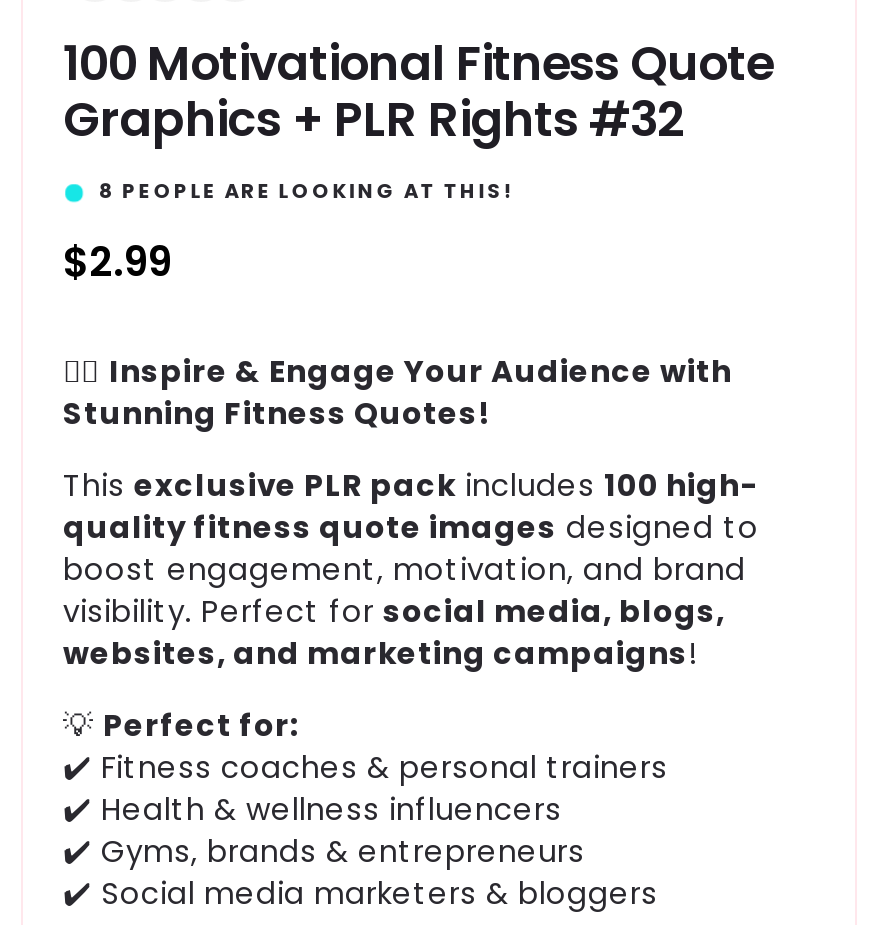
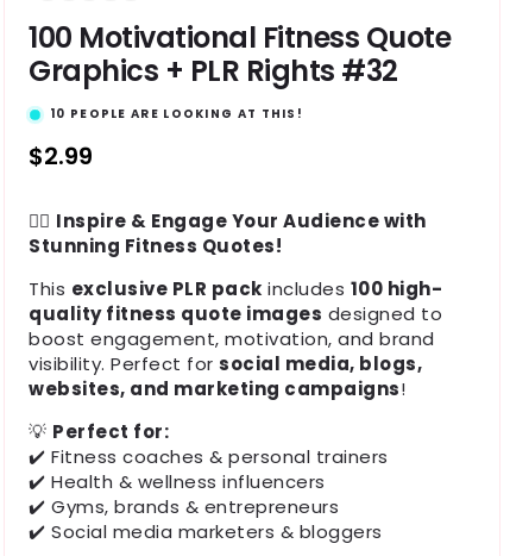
[99,176,514,206] 8 PEOPLE ARE LOOKING AT THIS! -> [50,105,303,123] 10 PEOPLE ARE LOOKING AT THIS!

